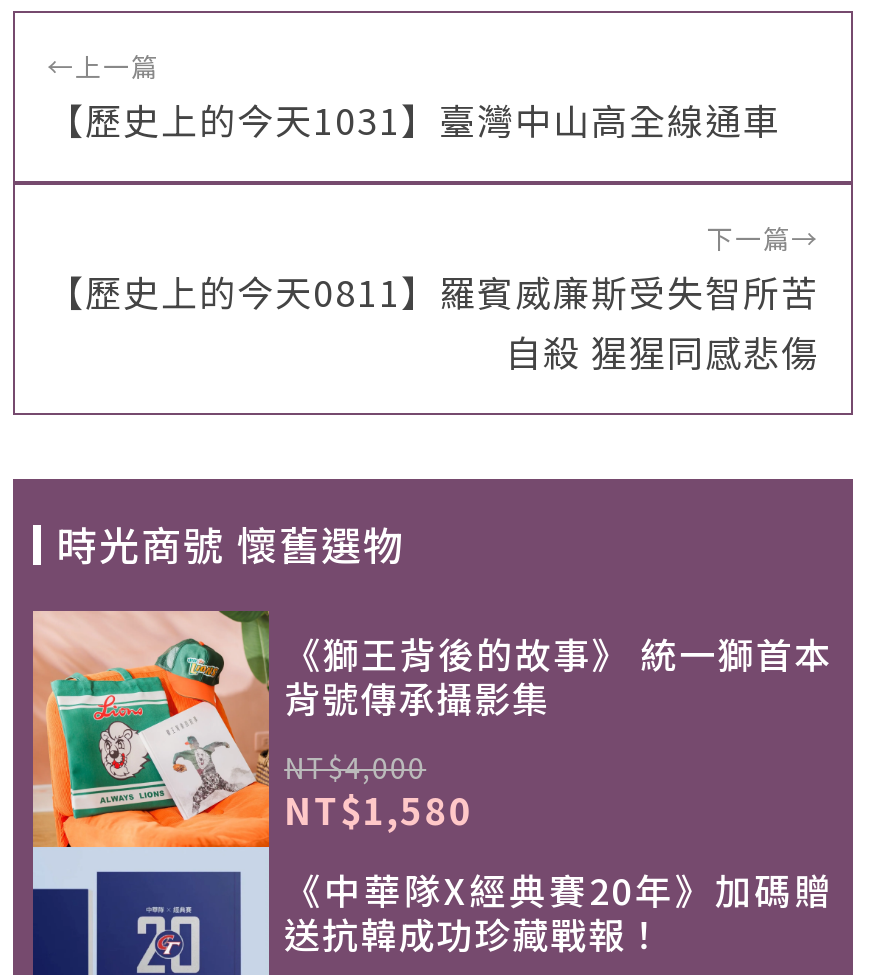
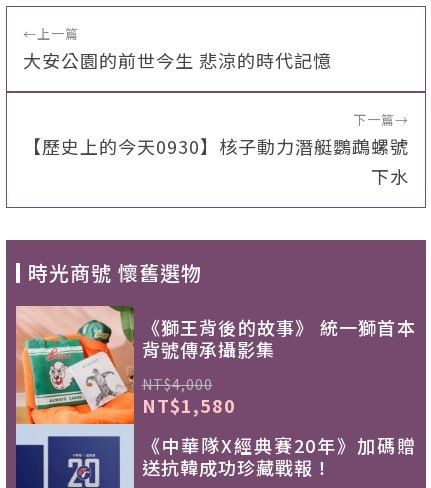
[47,93,781,145] 【歷史上的今天1031】臺灣中山高全線通車 -> [23,47,332,73] 大安公園的前世今生 悲涼的時代記憶
[47,265,819,377] 【歷史上的今天0811】羅賓威廉斯受失智所苦 | 自殺 猩猩同感悲傷 -> [23,133,409,189] 【歷史上的今天0930】核子動力潛艇鸚鵡螺號 | 下水

